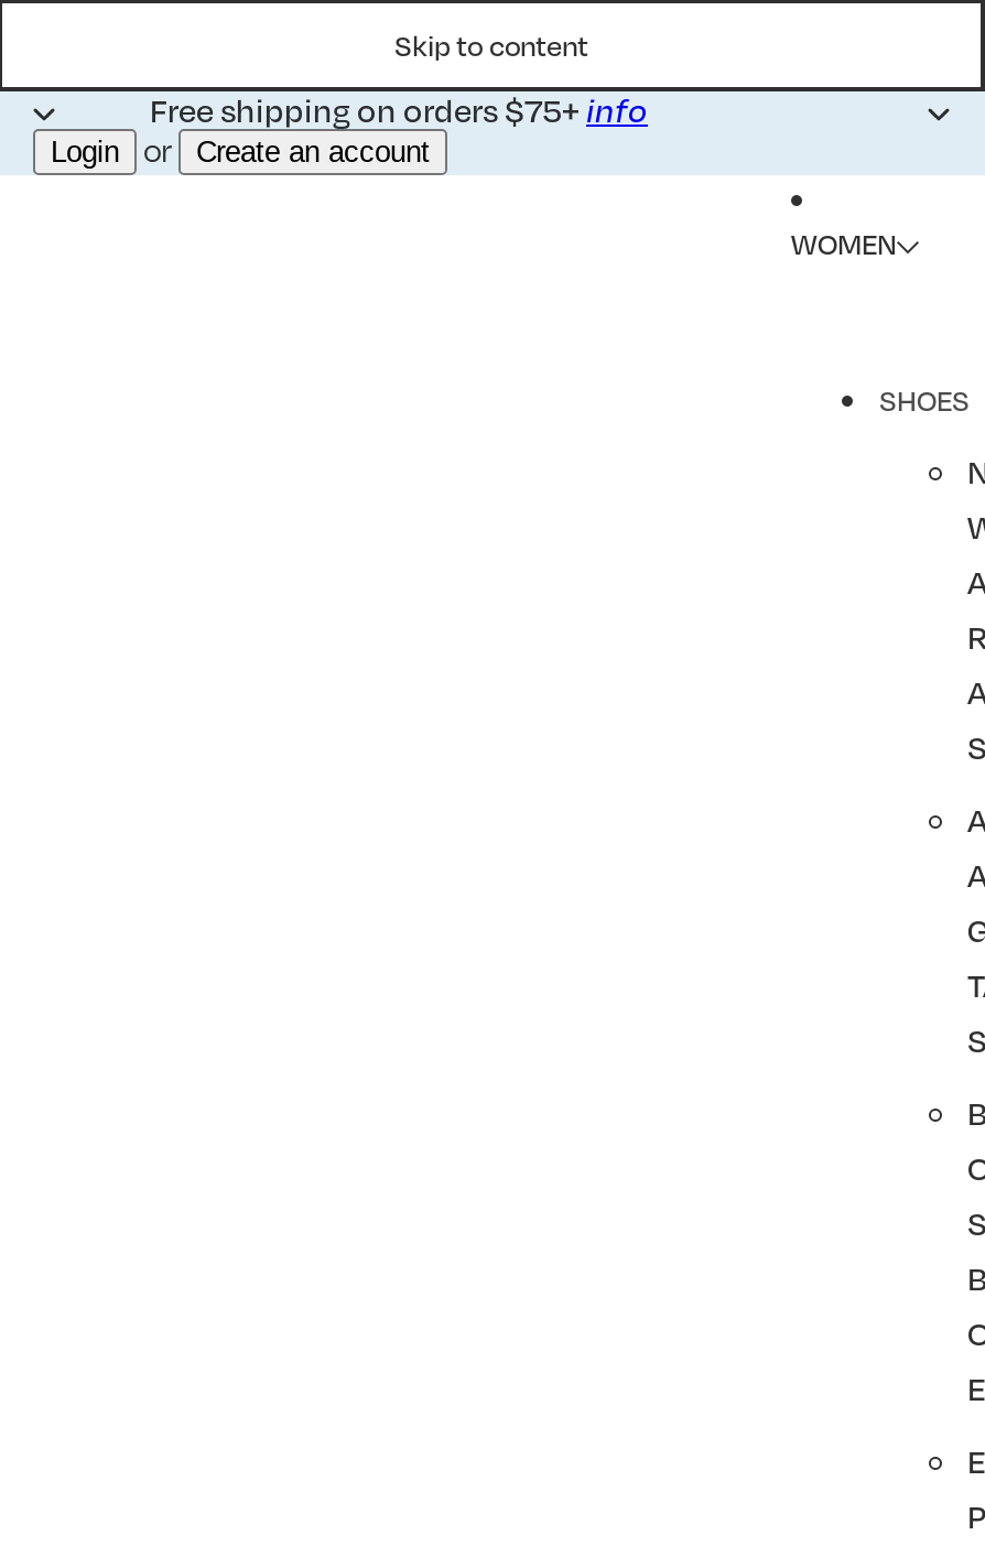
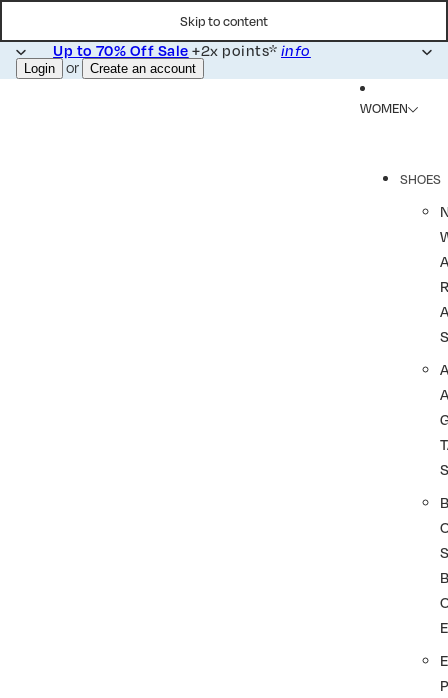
[150,87,648,131] Free shipping on orders $75+info -> [53,41,311,59] Up to 70% Off Sale+2x points*info

